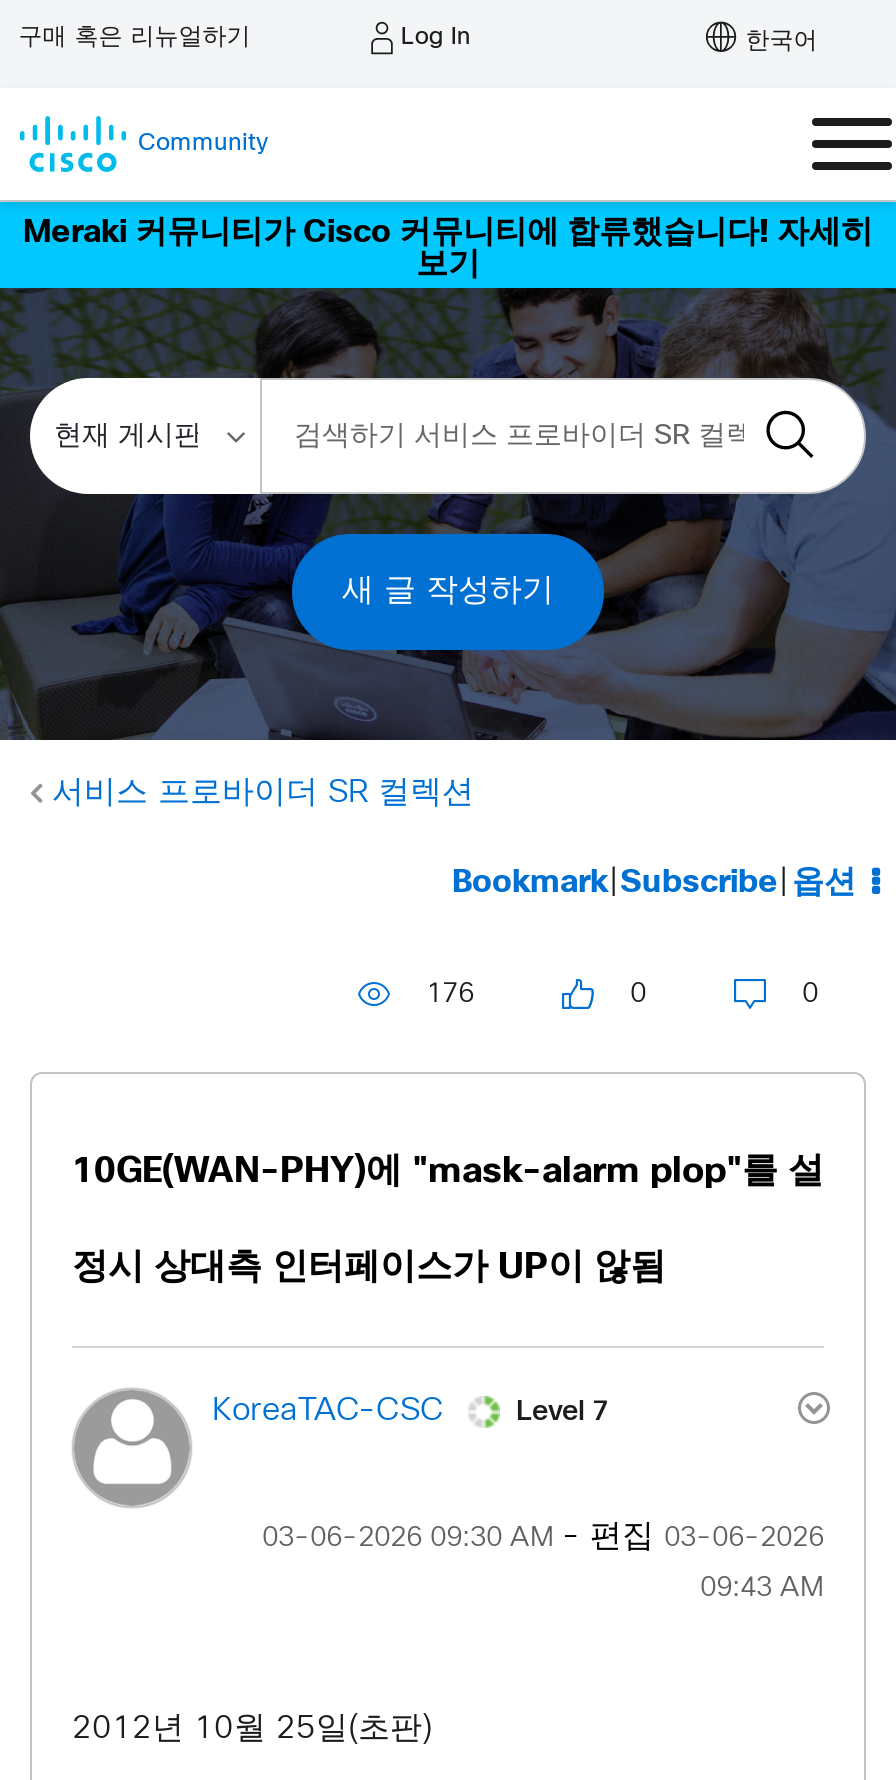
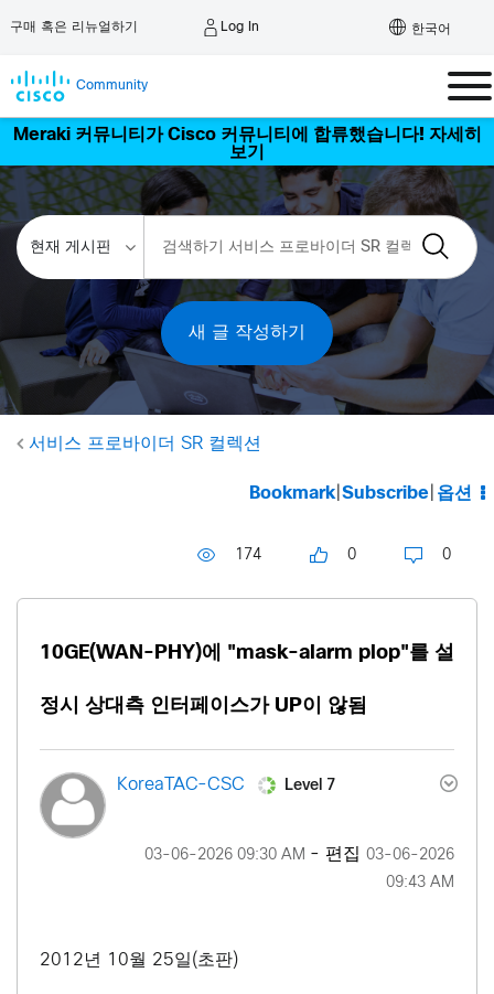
[426,982,474,1008] 176 -> [235,548,261,563] 174

